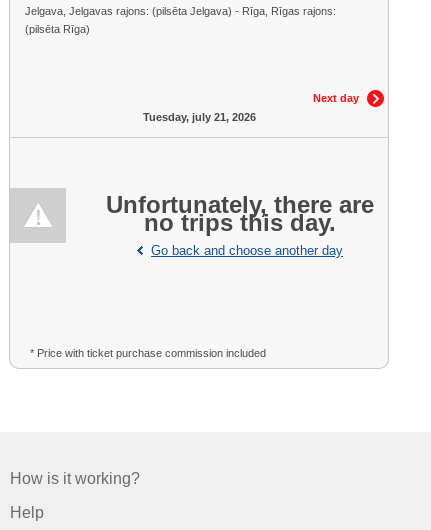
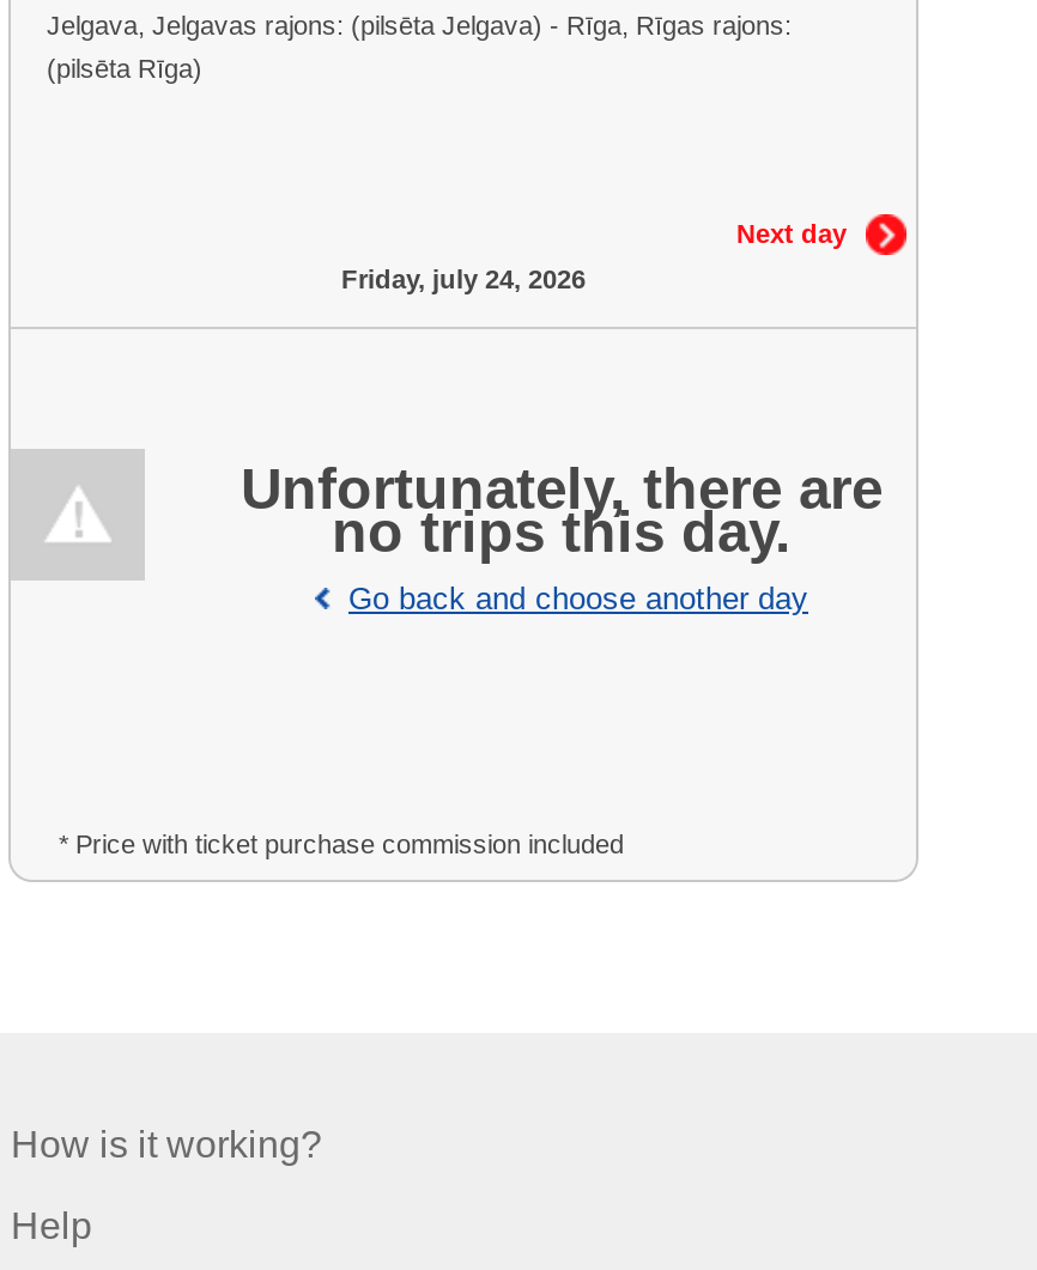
[142,111,255,123] Tuesday, july 21, 2026 -> [341,265,586,293] Friday, july 24, 2026

